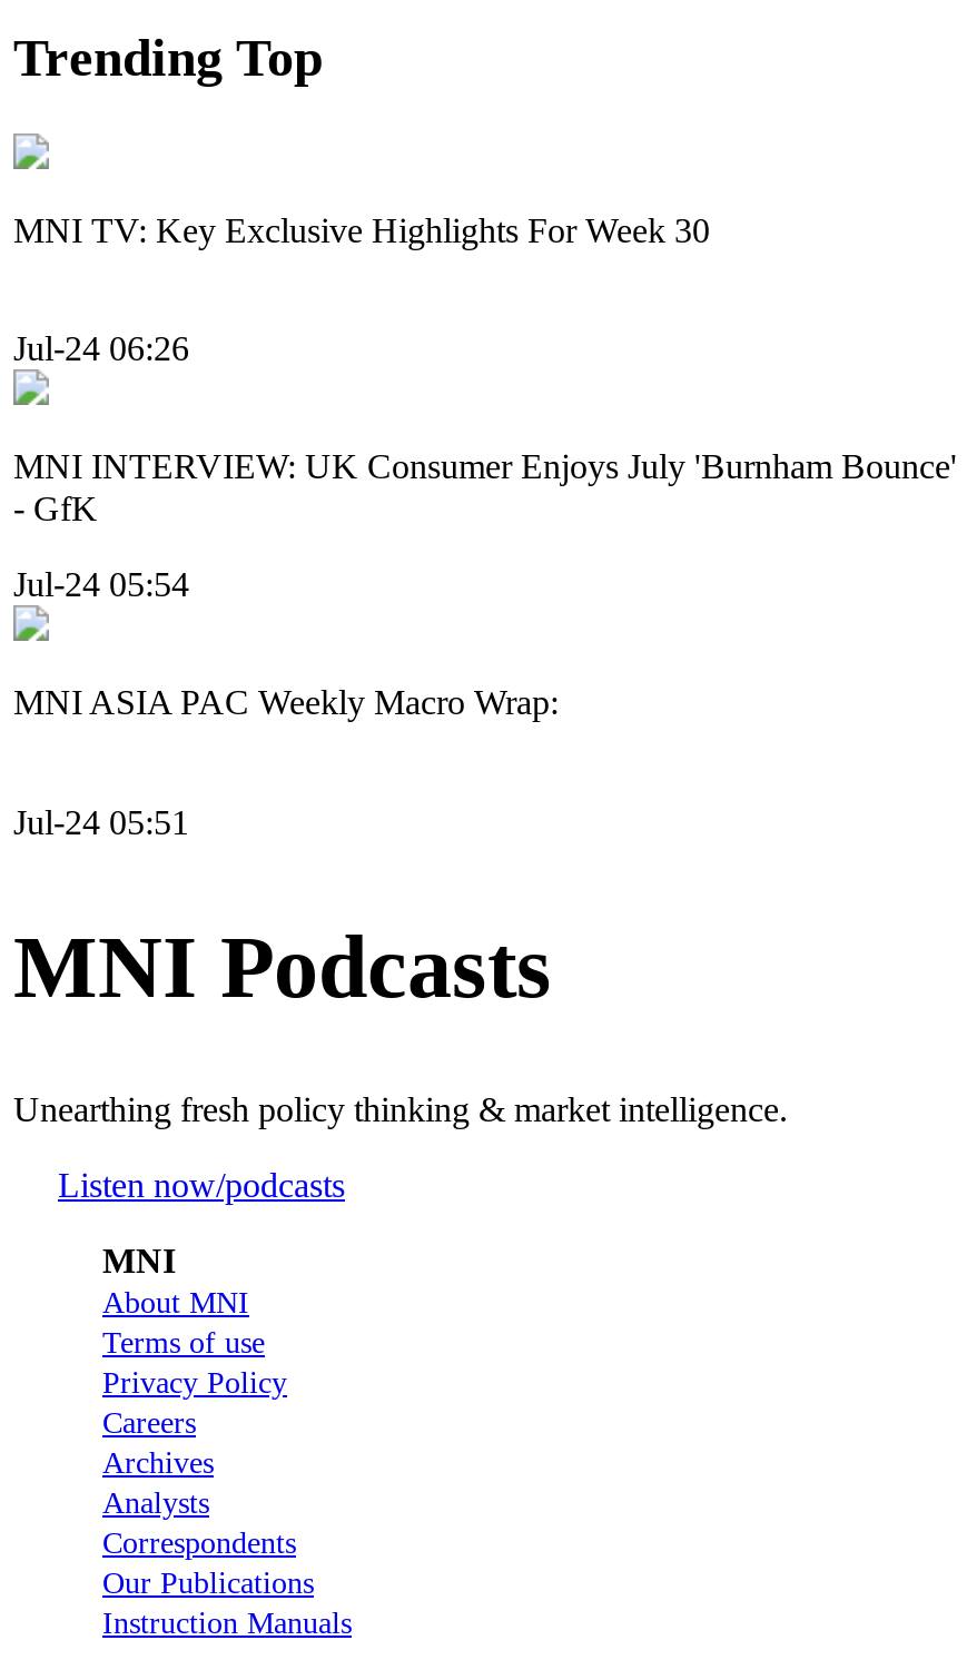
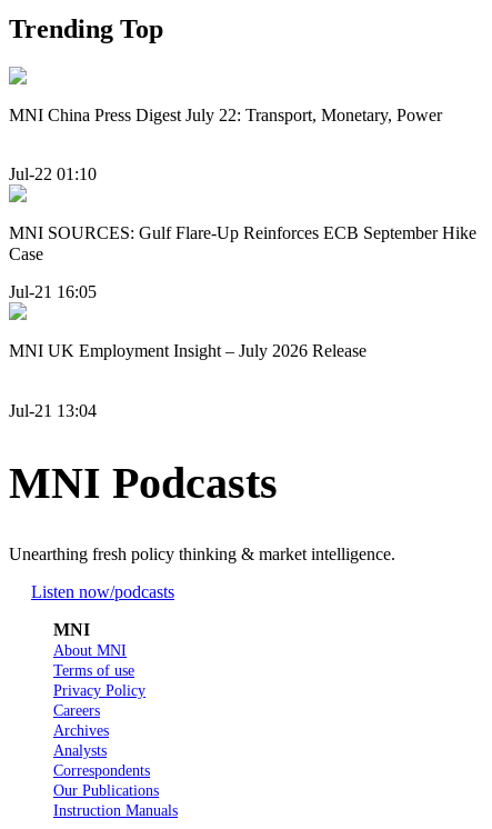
[13,211,710,248] MNI TV: Key Exclusive Highlights For Week 30 -> [9,105,442,124] MNI China Press Digest July 22: Transport, Monetary, Power
[13,329,189,367] Jul-24 06:26 -> [9,164,97,183] Jul-22 01:10
[13,447,957,527] MNI INTERVIEW: UK Consumer Enjoys July 'Burnham Bounce' | - GfK -> [9,223,476,263] MNI SOURCES: Gulf Flare-Up Reinforces ECB September Hike | Case
[13,566,189,604] Jul-24 05:54 -> [9,283,97,302] Jul-21 16:05
[13,684,559,722] MNI ASIA PAC Weekly Macro Wrap: -> [9,342,367,360] MNI UK Employment Insight – July 2026 Release
[13,803,189,841] Jul-24 05:51 -> [9,401,97,420] Jul-21 13:04

